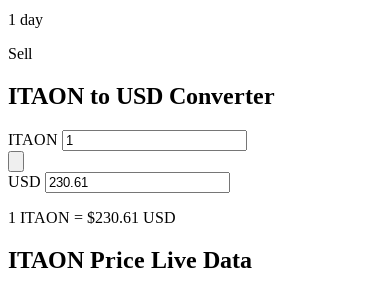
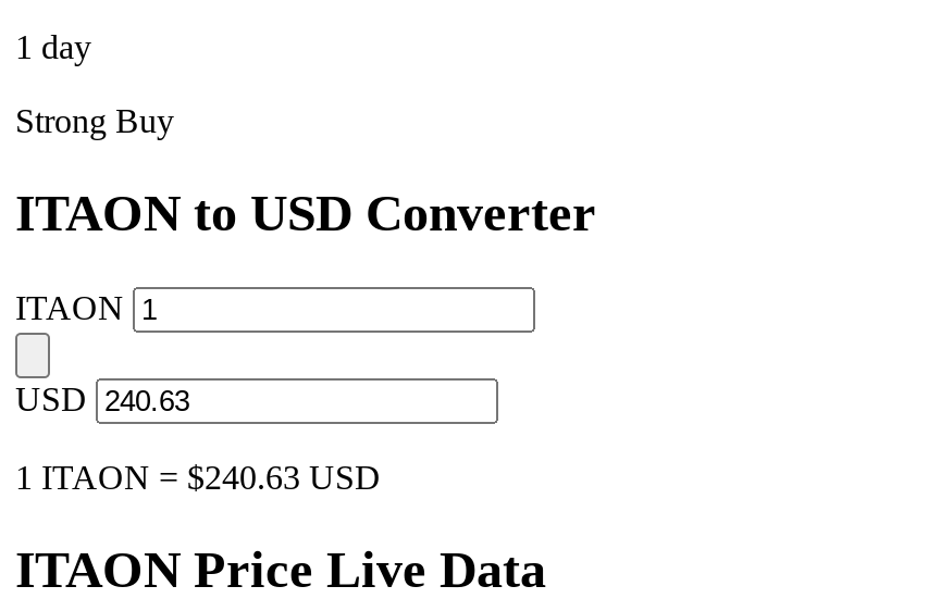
[8,45,32,62] Sell -> [15,102,174,139] Strong Buy
[8,209,176,226] 1 ITAON = $230.61 USD -> [15,459,381,496] 1 ITAON = $240.63 USD

